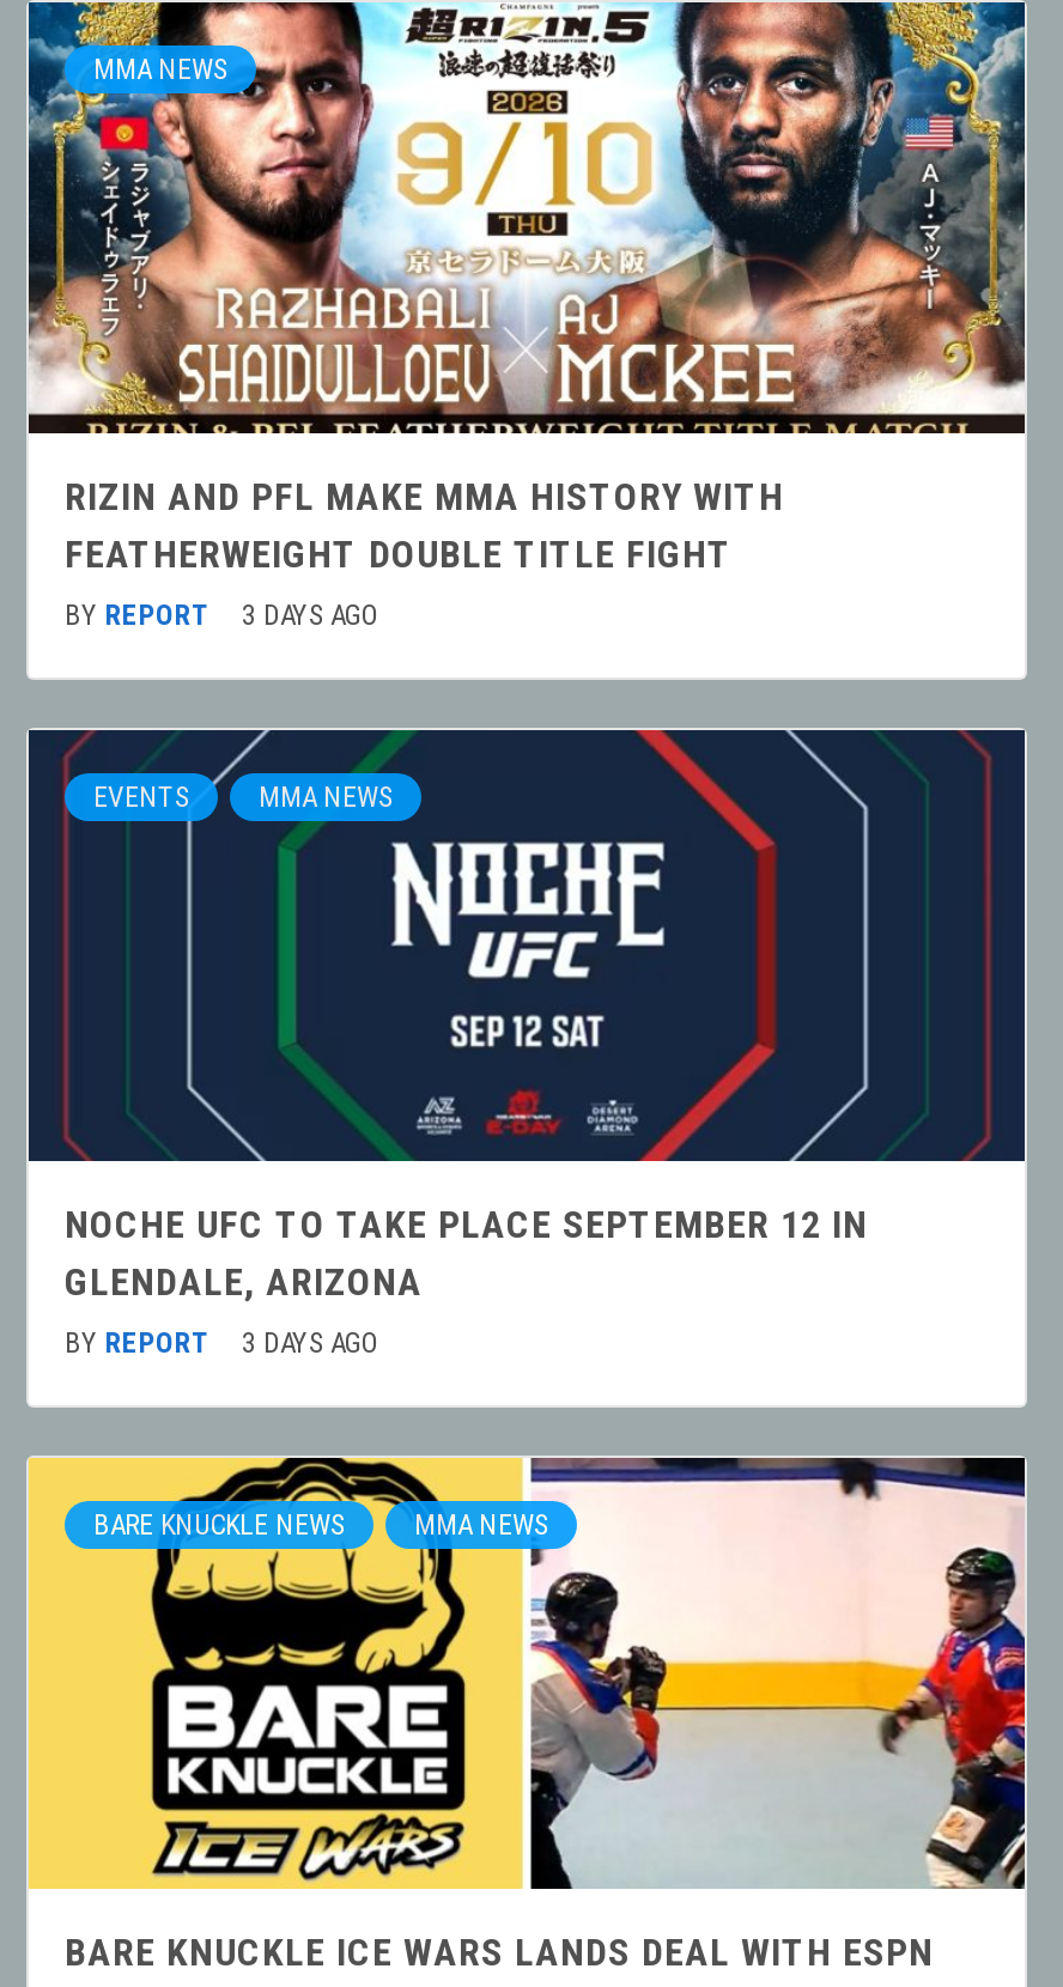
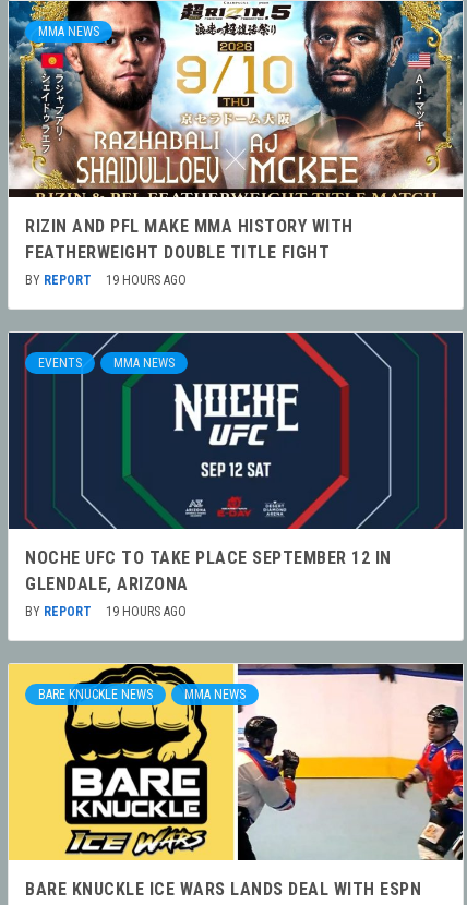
[65,600,381,633] BY REPORT 3 DAYS AGO -> [25,273,187,288] BY REPORT 19 HOURS AGO
[65,1327,381,1361] BY REPORT 3 DAYS AGO -> [25,605,187,620] BY REPORT 19 HOURS AGO

